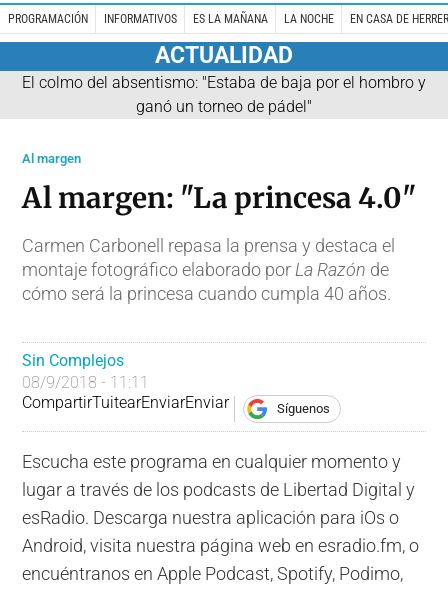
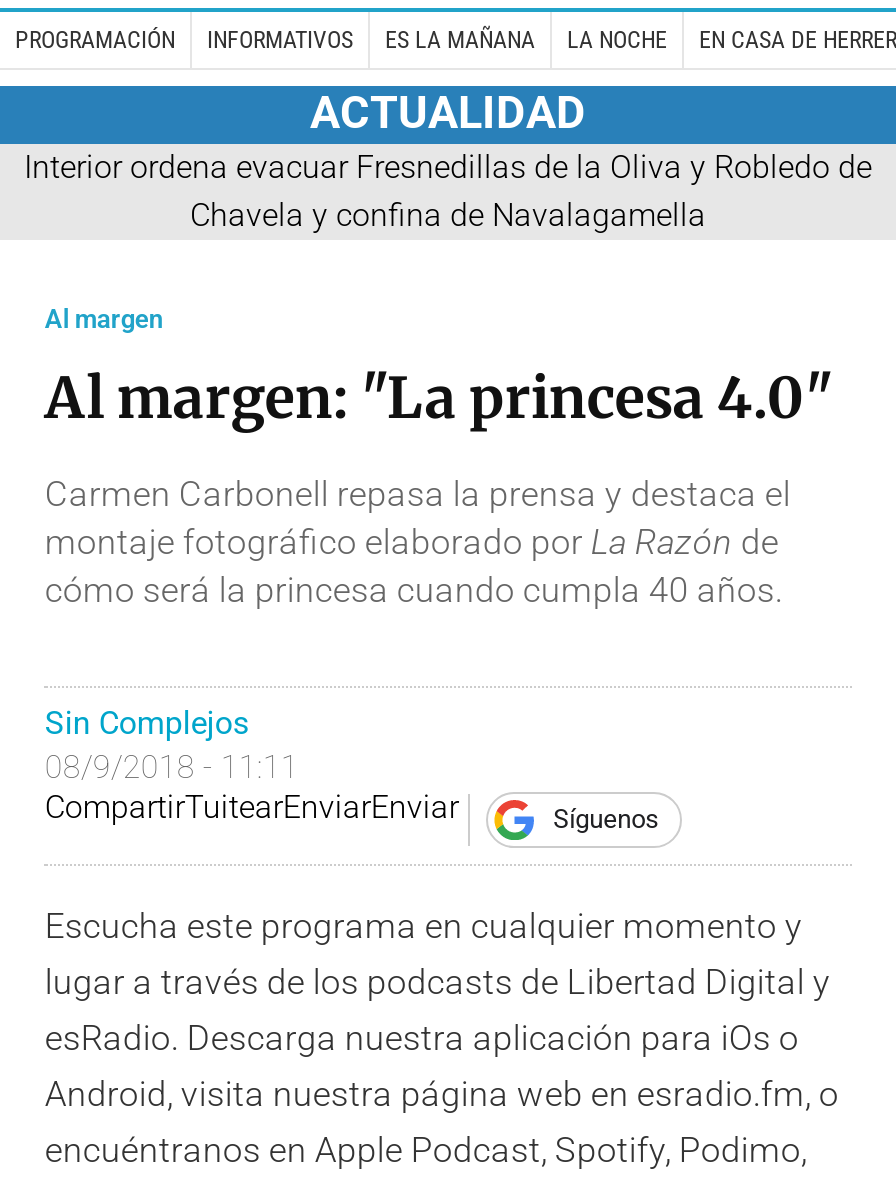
[22,73,426,116] El colmo del absentismo: "Estaba de baja por el hombro y | ganó un torneo de pádel" -> [24,147,872,233] Interior ordena evacuar Fresnedillas de la Oliva y Robledo de | Chavela y confina de Navalagamella

